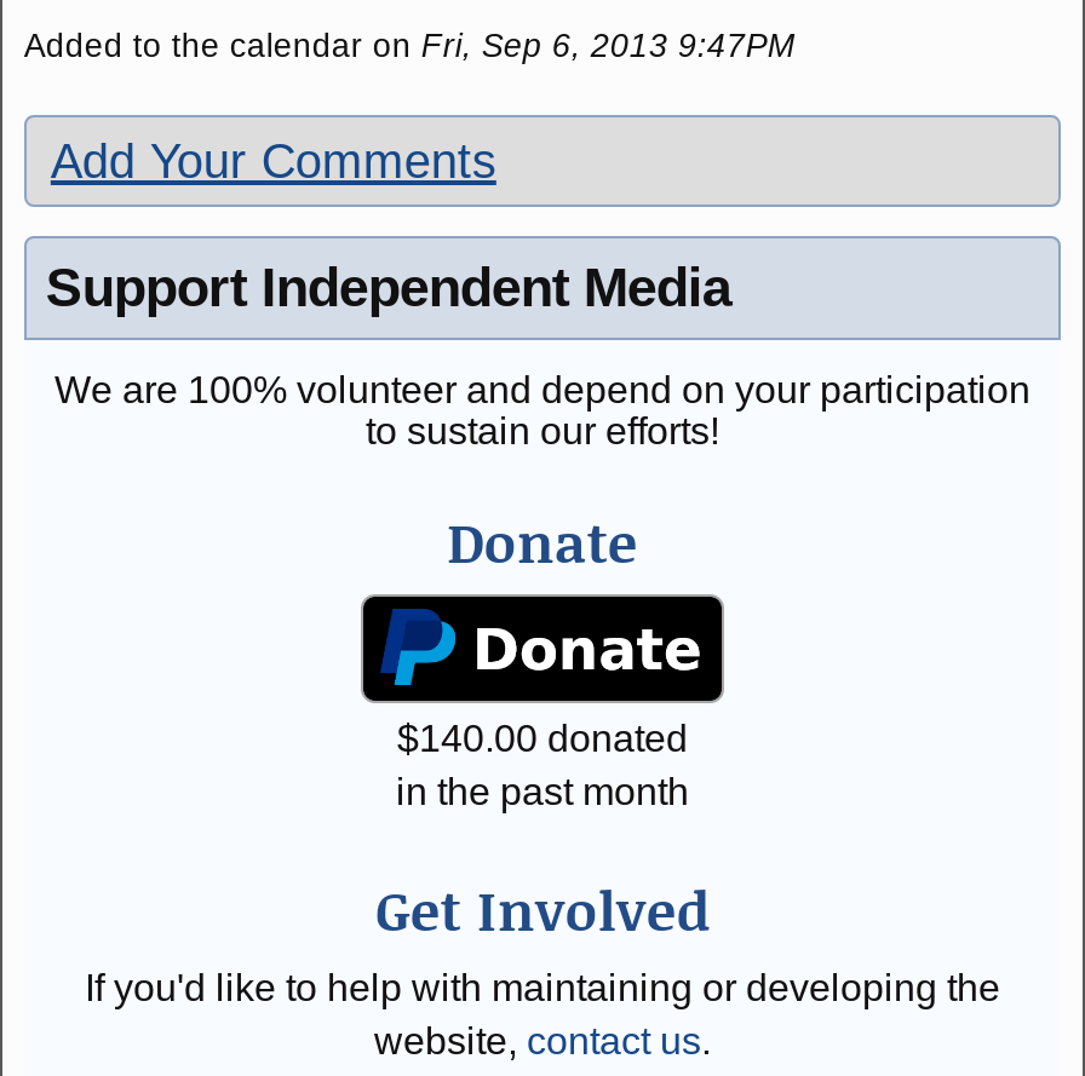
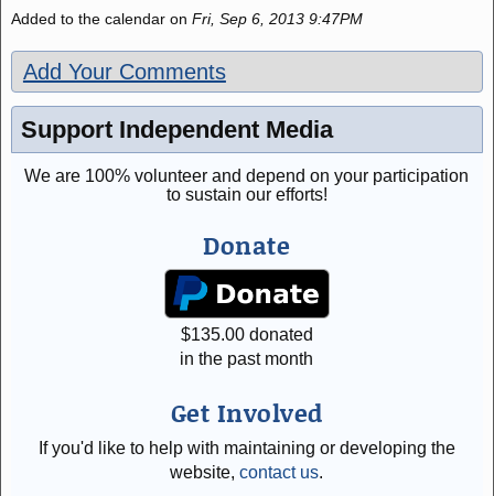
[397,717,688,758] $140.00 donated -> [181,325,313,344] $135.00 donated

